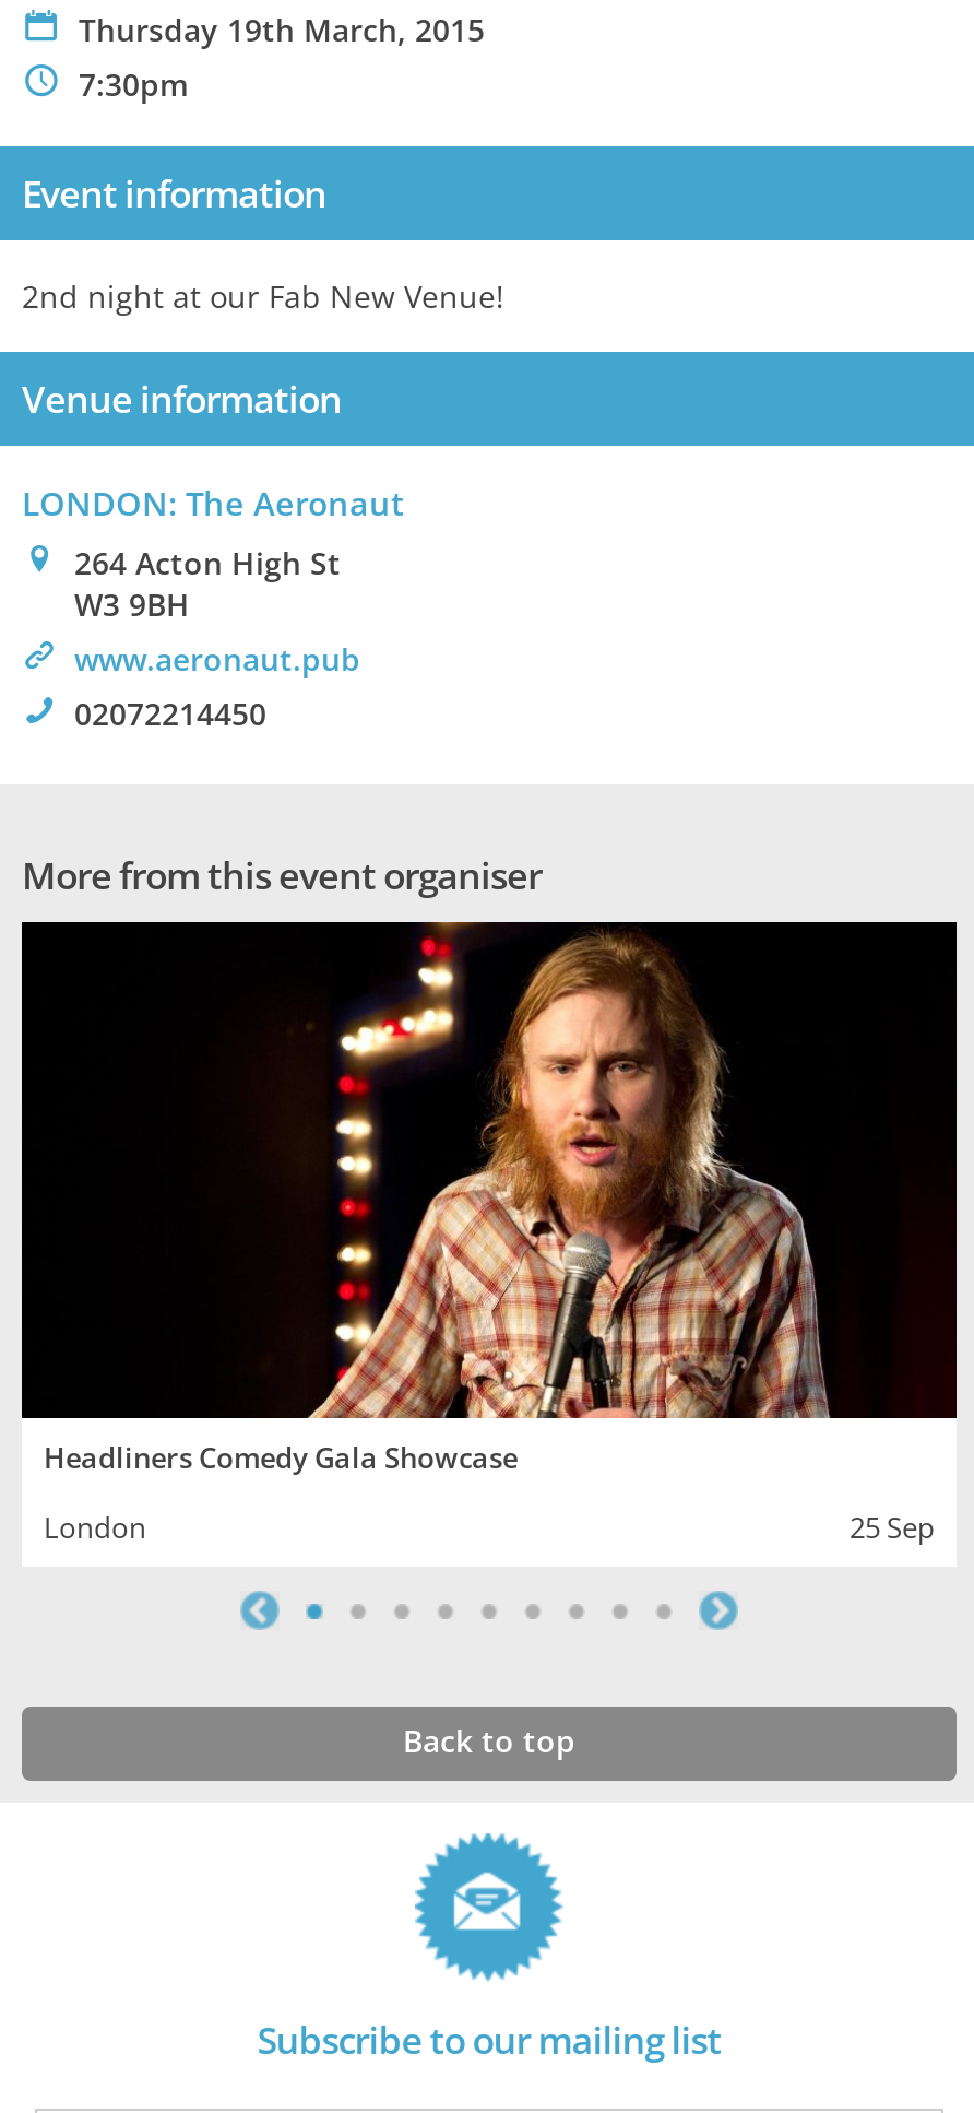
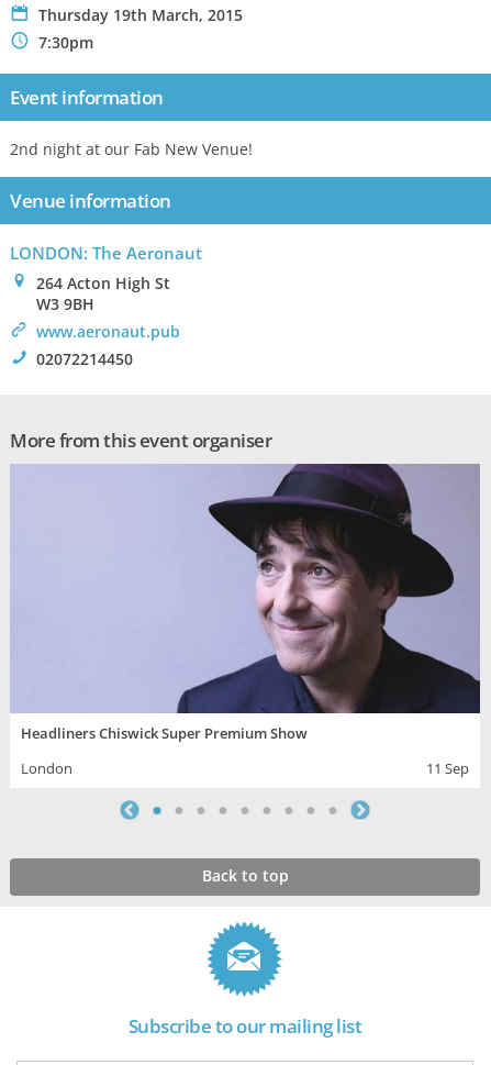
[20,920,959,1477] [image] | Headliners Comedy Gala Showcase -> [10,463,481,743] [image] | Headliners Chiswick Super Premium Show
[850,1508,935,1547] 25 Sep -> [426,758,469,778] 11 Sep

